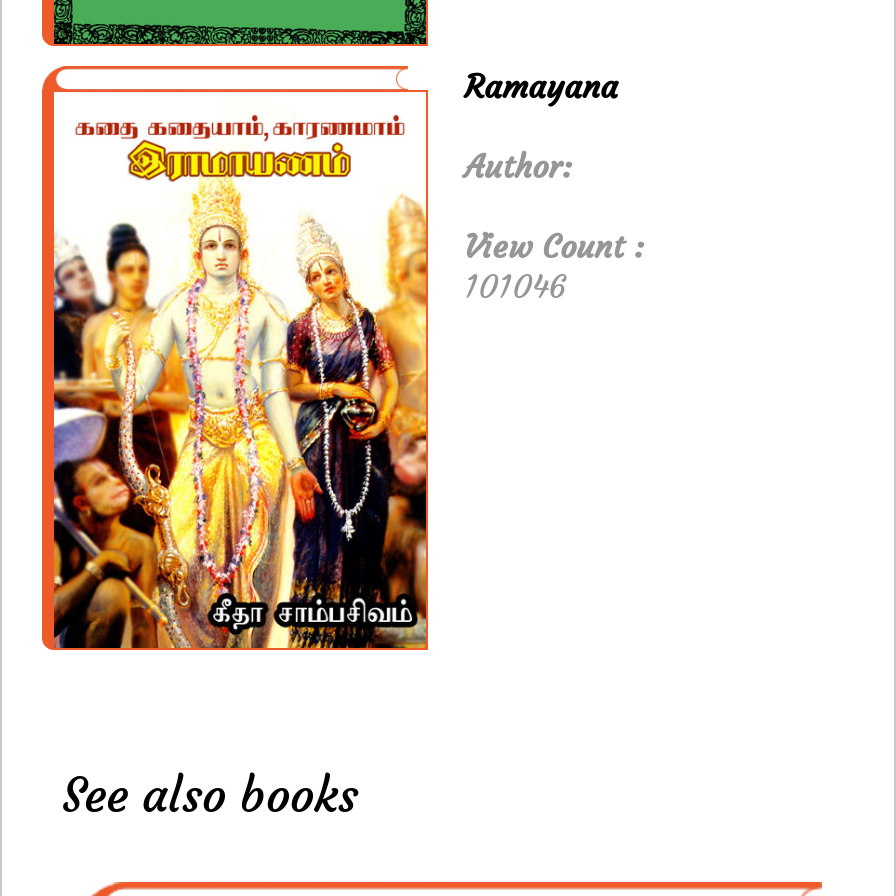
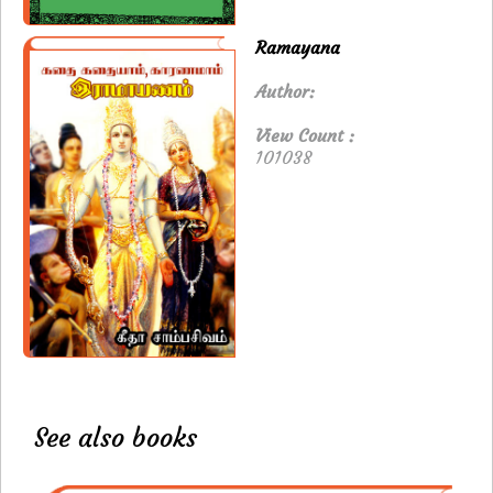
[464,266,566,306] 101046 -> [255,146,312,168] 101038

